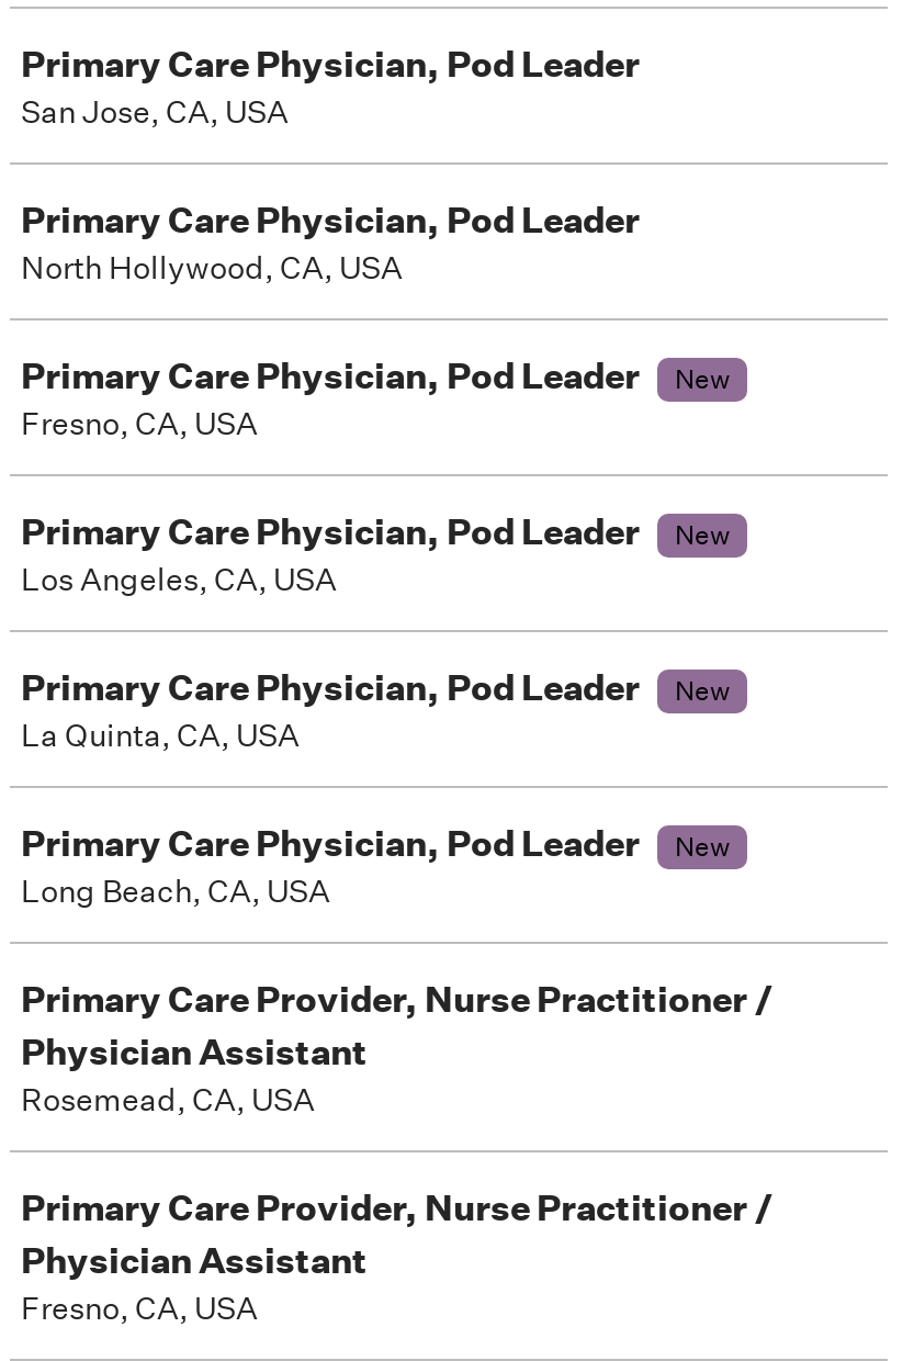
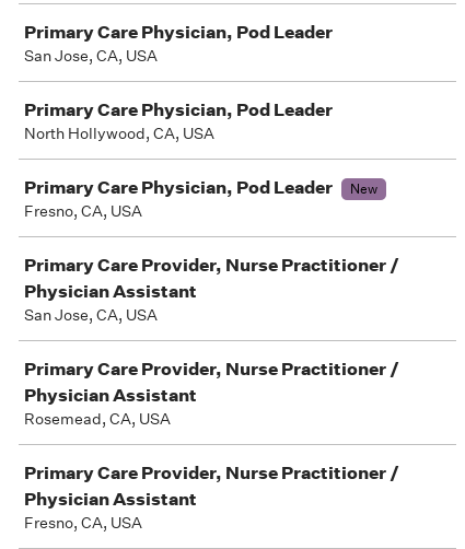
[21,509,730,911] Primary Care Physician, Pod Leader | New | Los Angeles, CA, USA | Primary Care Physician, Pod Leader | New | La Quinta, CA, USA | Primary Care Physician, Pod Leader | New | Long Beach, CA, USA -> [24,254,399,325] Primary Care Provider, Nurse Practitioner / | Physician Assistant | San Jose, CA, USA

